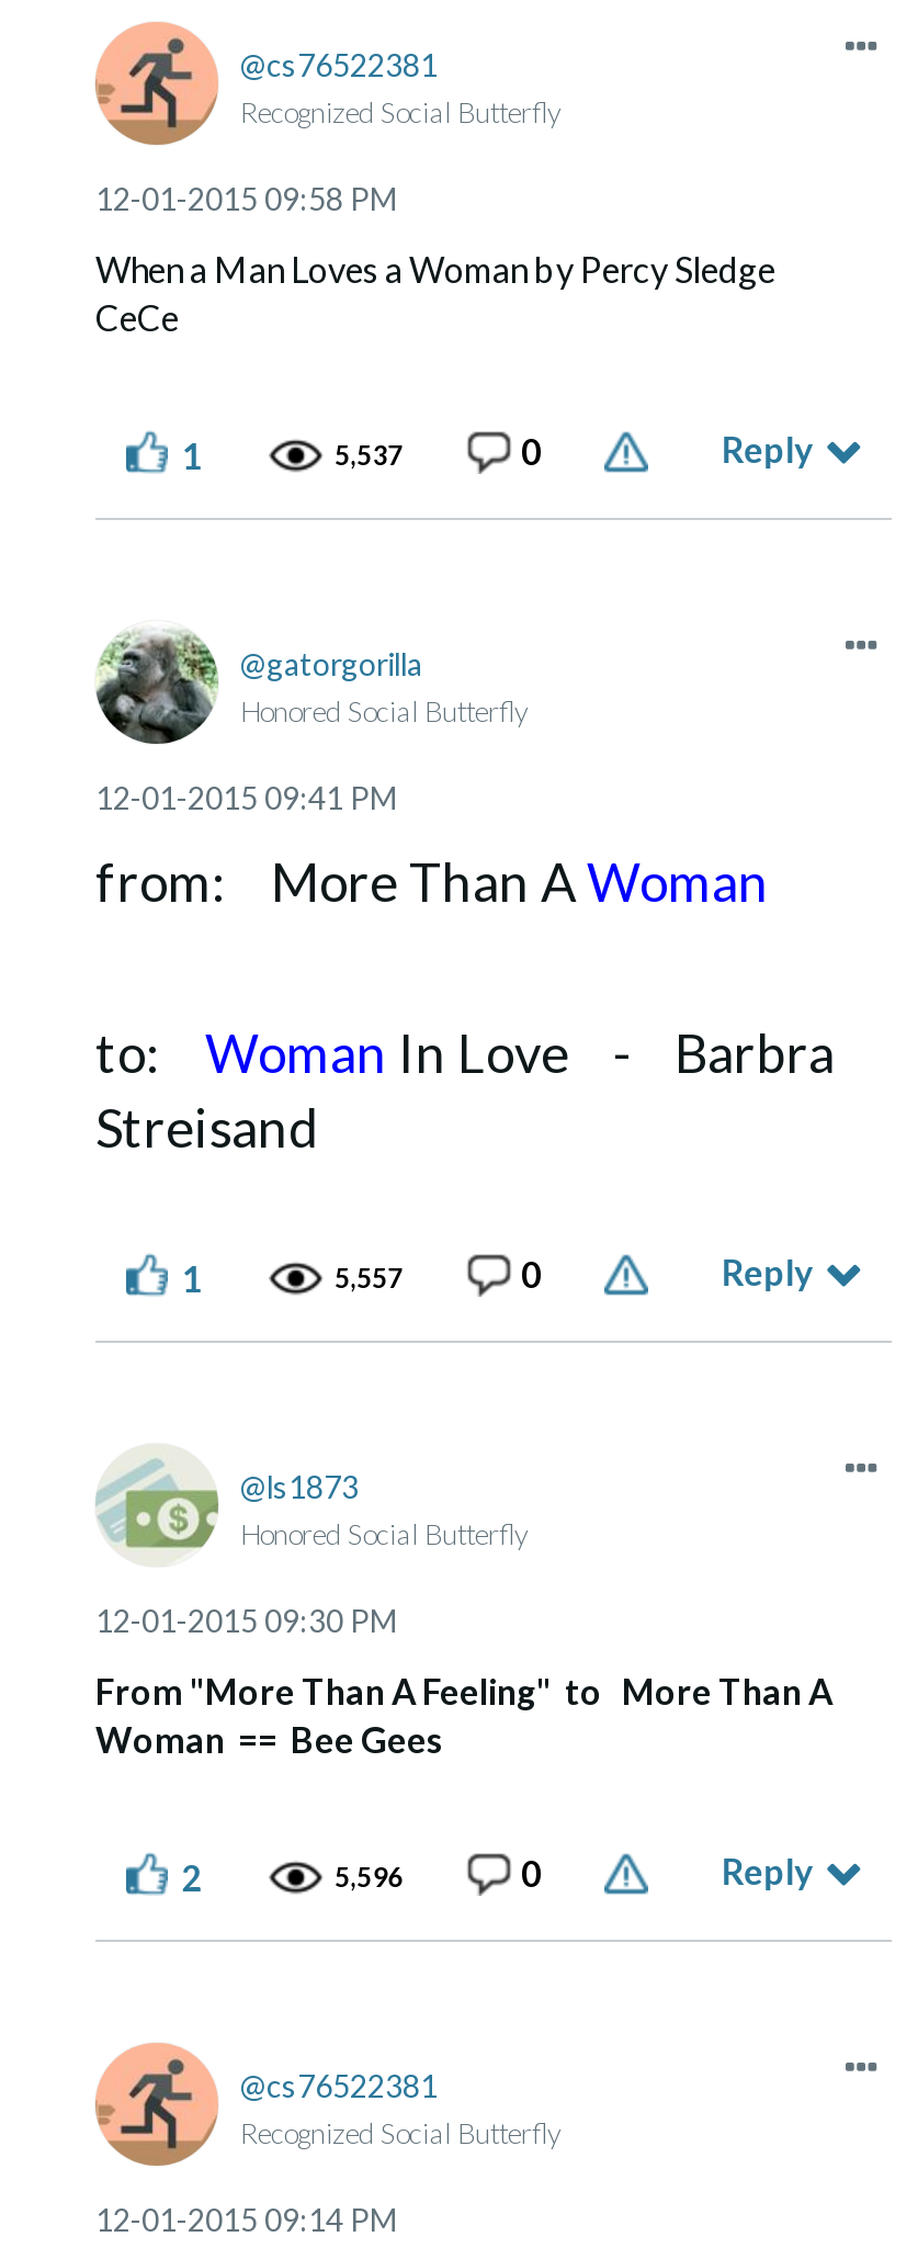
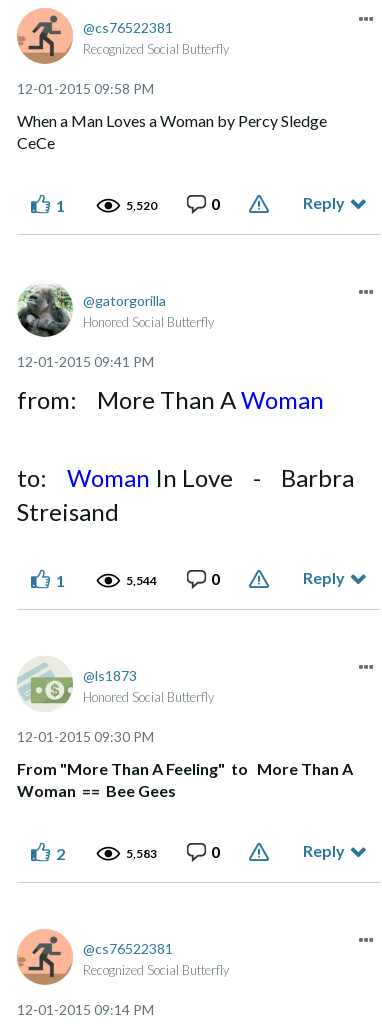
[335,438,403,471] 5,537 -> [126,198,157,213] 5,520
[335,1261,403,1294] 5,557 -> [126,573,157,588] 5,544
[335,1860,403,1893] 5,596 -> [126,846,157,861] 5,583

